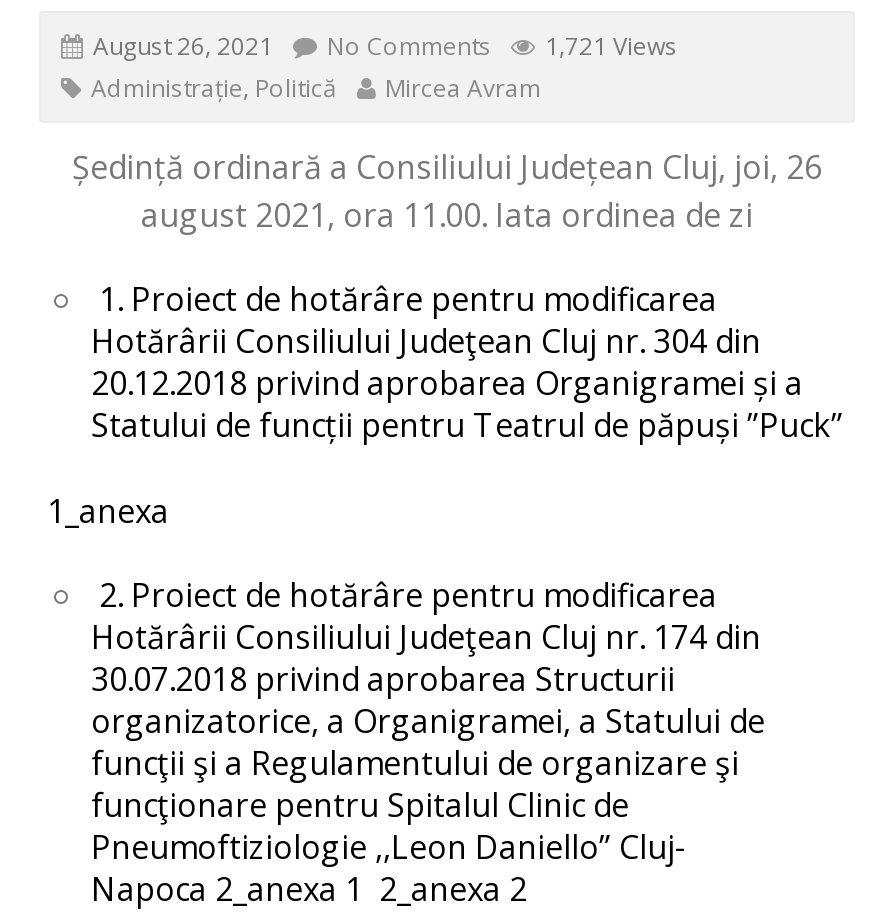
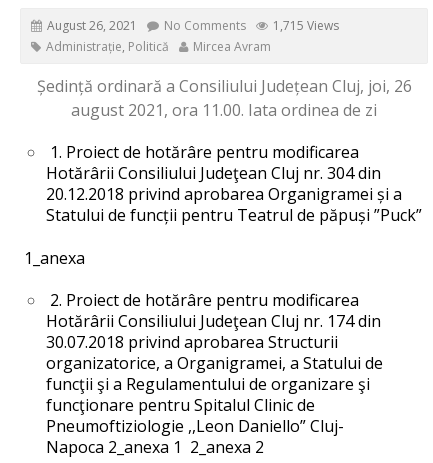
[93,28,677,62] August 26, 2021 No Comments 1,721 Views -> [47,17,339,34] August 26, 2021 No Comments 1,715 Views

